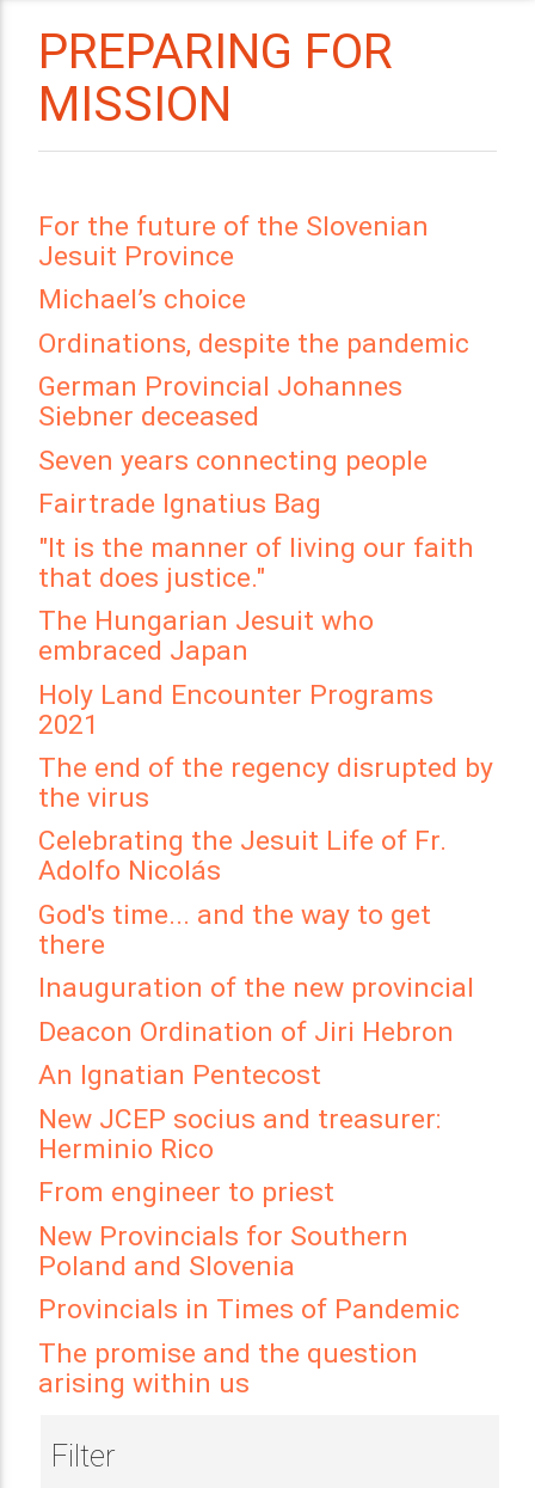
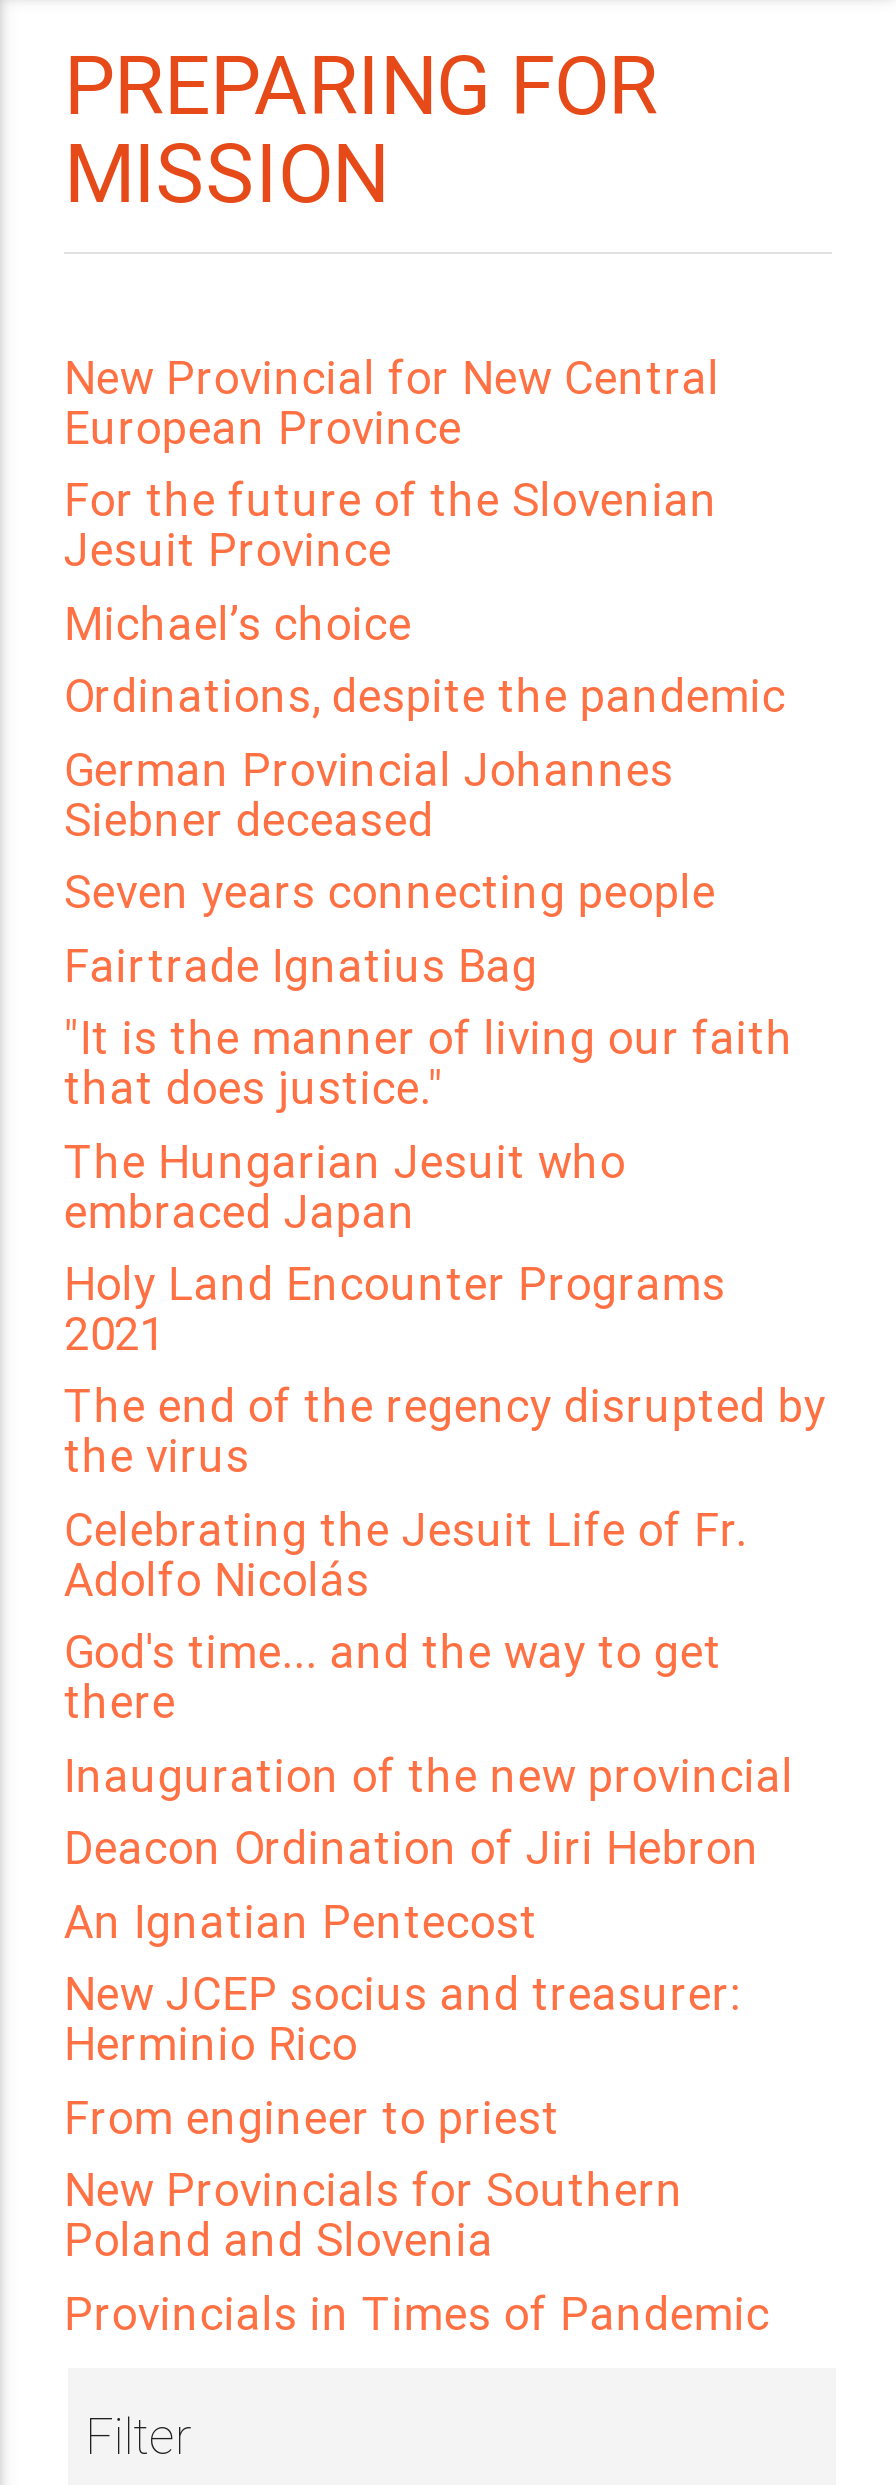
none -> [64,350,720,456] New Provincial for New Central | European Province
moved [38,209,493,1326] -> [64,472,826,2341]: For the future of the Slovenian | Jesuit Province | Michael’s choice | ... | Poland and Slovenia | Provincials in Times of Pandemic
[38,1336,418,1399] The promise and the question | arising within us -> none

